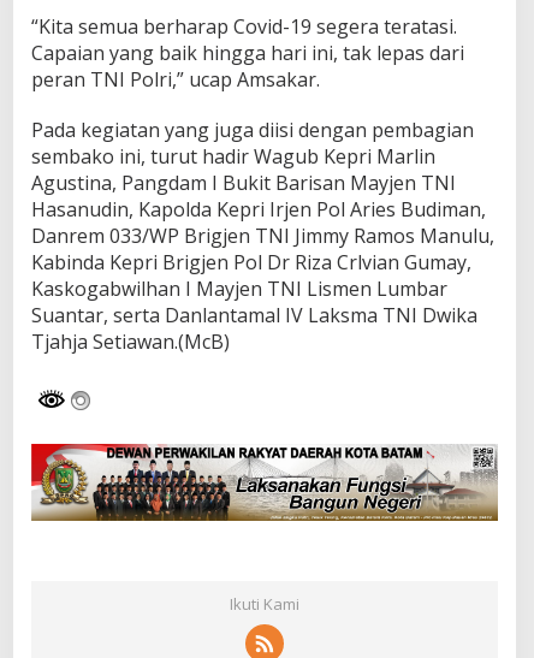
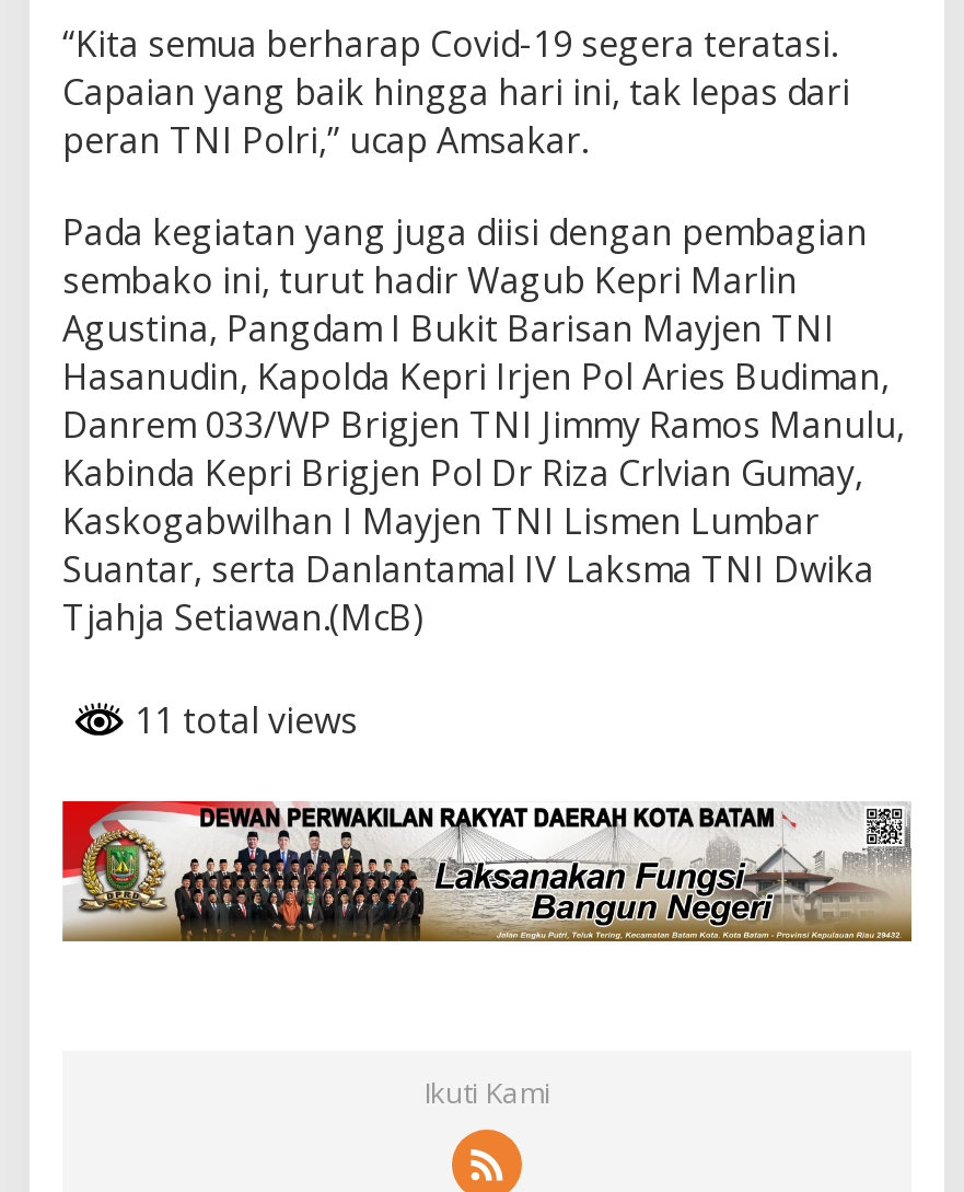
none -> [126,695,358,743] 11 total views

